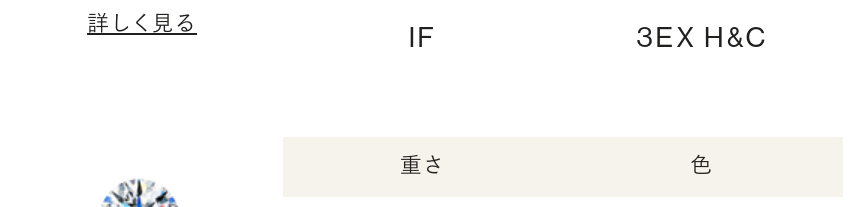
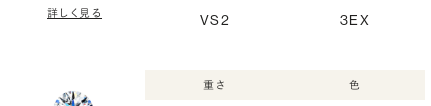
[409,22,436,54] IF -> [200,11,230,29] VS2
[637,22,768,54] 3EX H&C -> [340,11,370,29] 3EX

